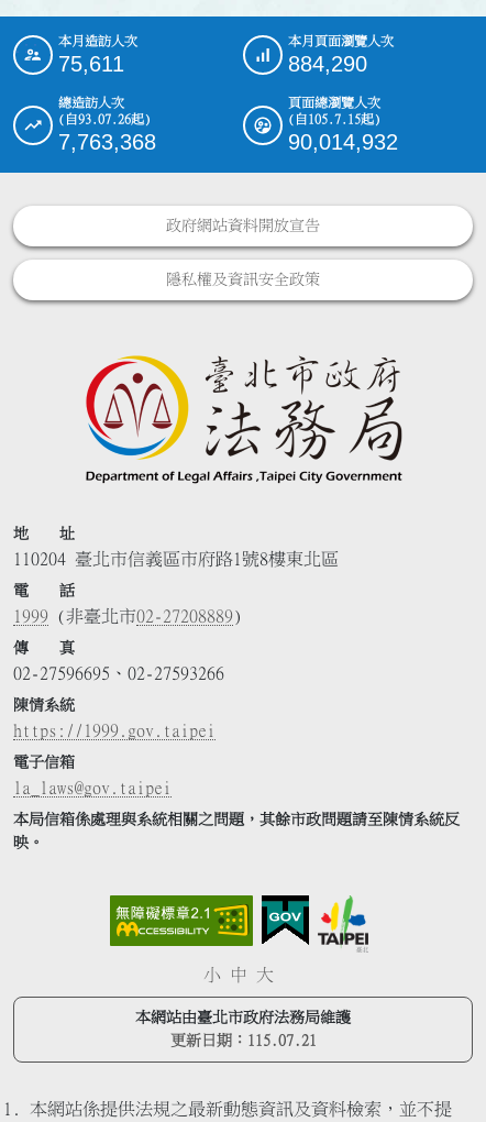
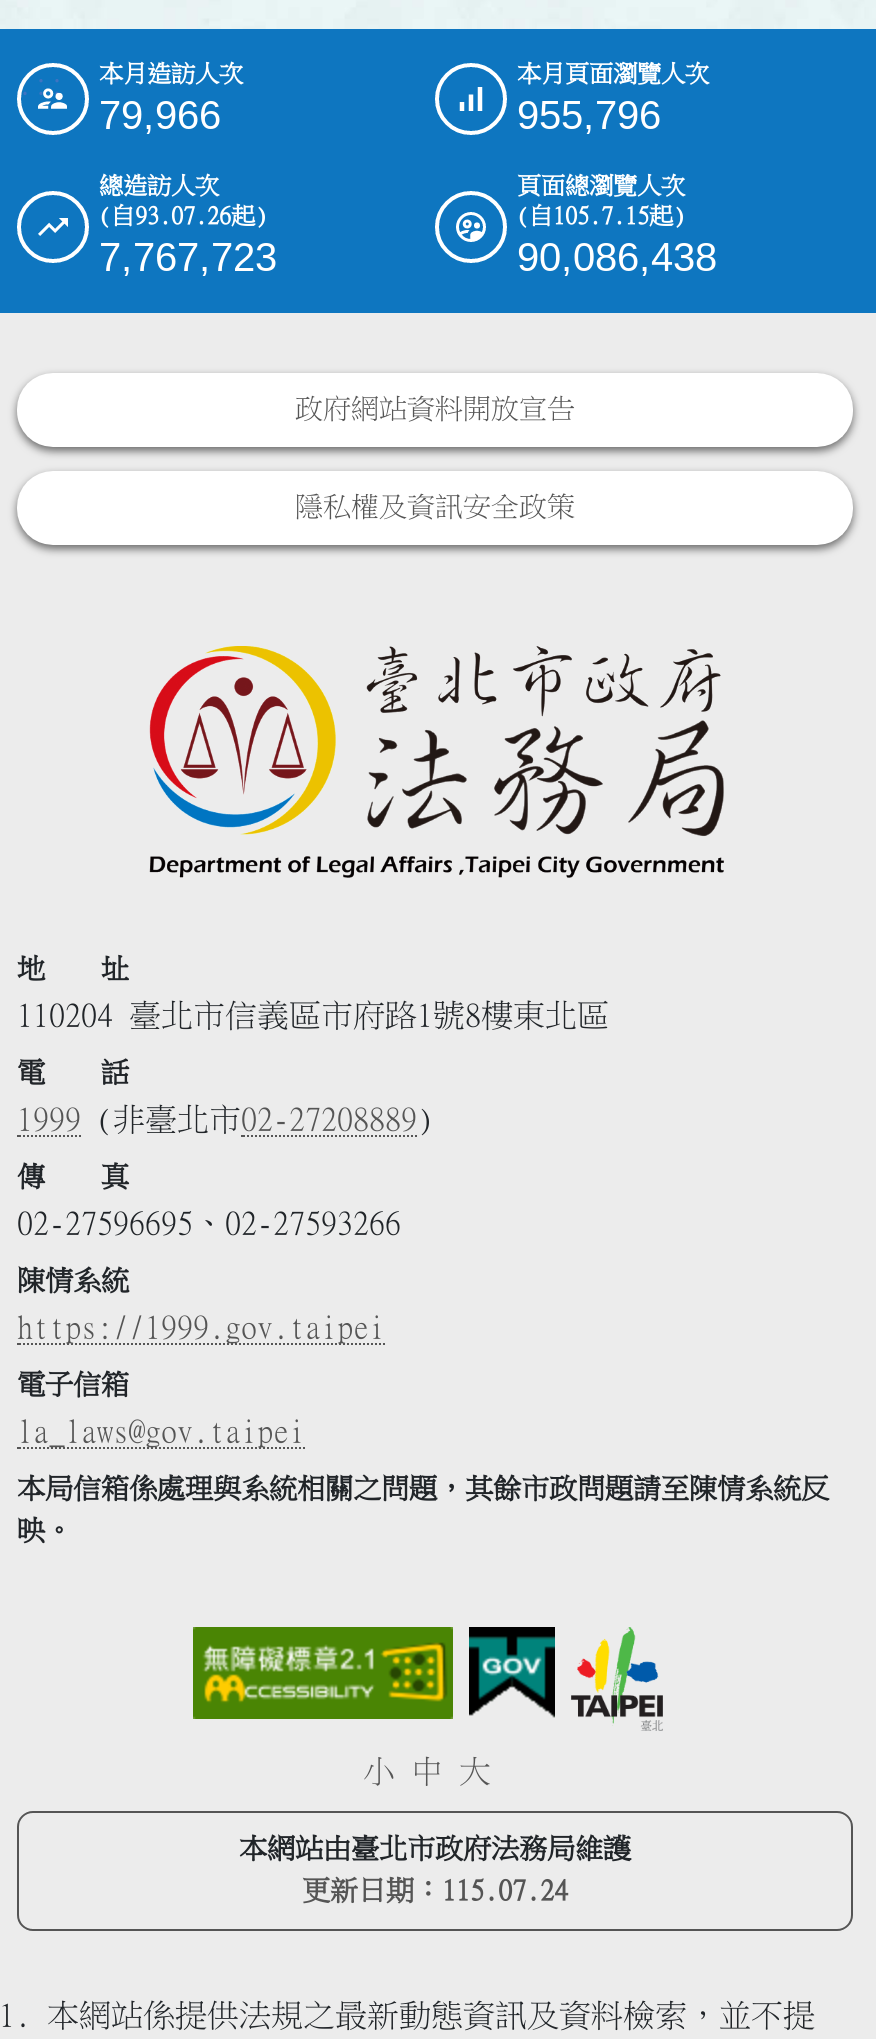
[58,51,124,76] 75,611 -> [99,93,221,137] 79,966
[288,51,367,76] 884,290 -> [517,93,661,137] 955,796
[58,130,156,154] 7,763,368 -> [99,235,277,279] 7,767,723
[288,130,398,154] 90,014,932 -> [517,235,717,279] 90,086,438
[170,1033,316,1048] 更新日期：115.07.21 -> [302,1877,568,1905] 更新日期：115.07.24

